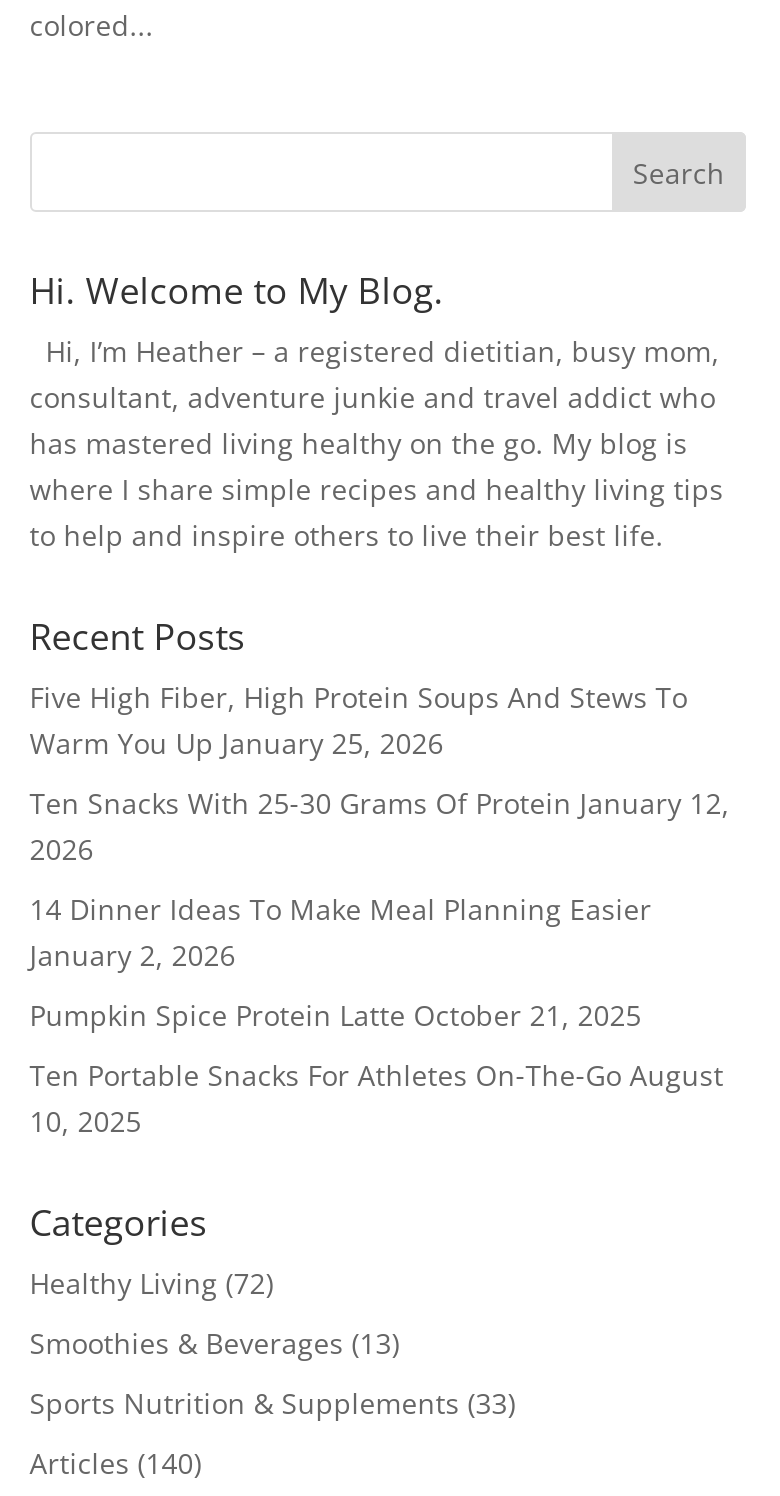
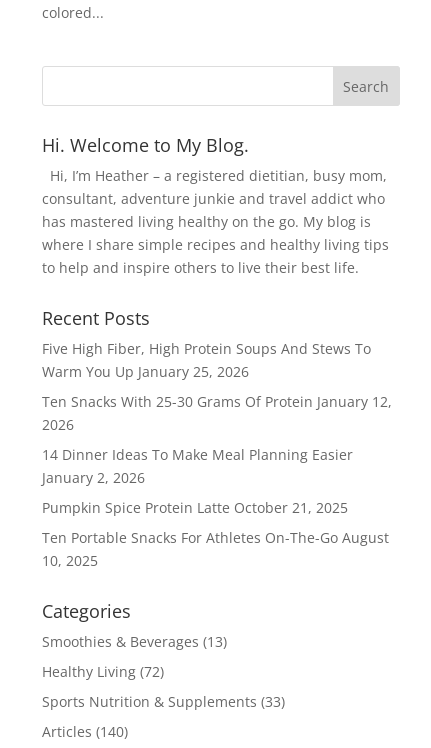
moved [30,1264,274,1302] -> [42,662,164,681]: Healthy Living (72)
moved [30,1324,400,1362] -> [42,632,227,651]: Smoothies & Beverages (13)

